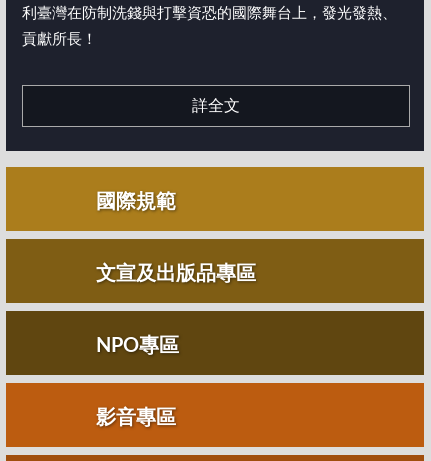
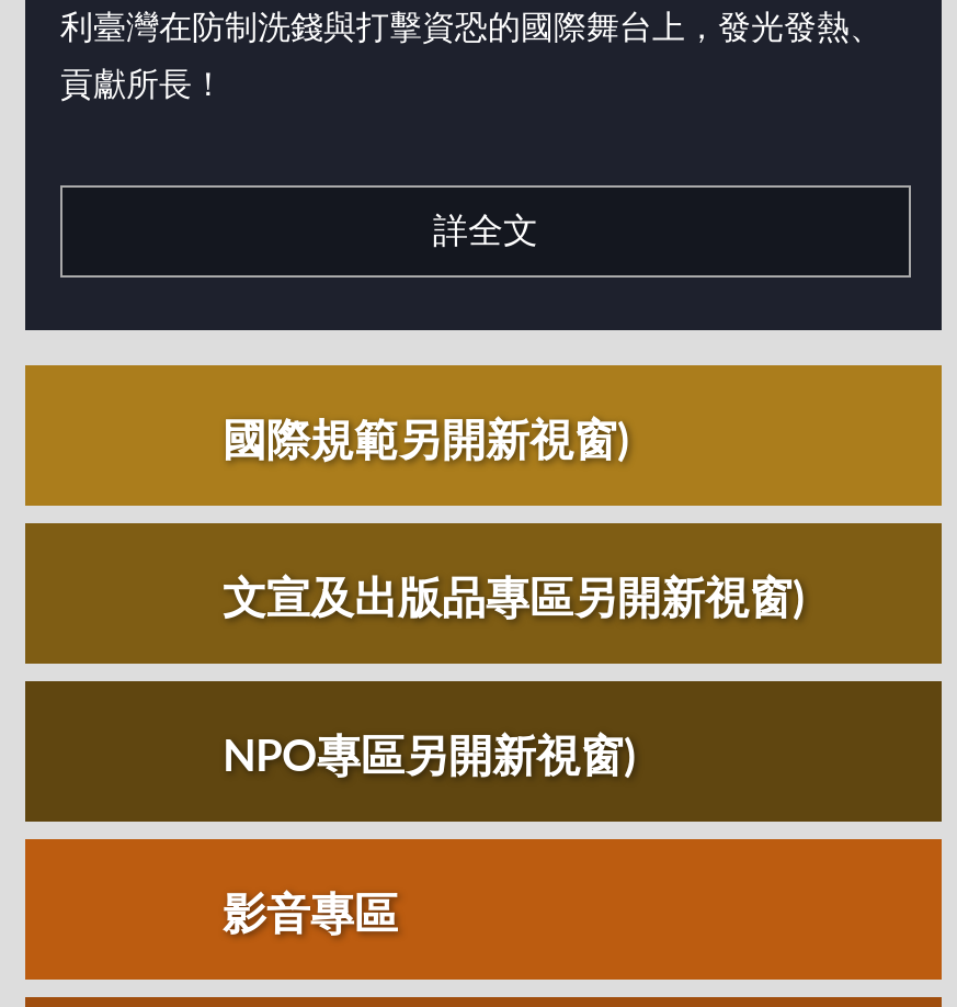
[96,192,176,212] 國際規範 -> [223,421,628,464] 國際規範另開新視窗)
[96,264,256,284] 文宣及出版品專區 -> [223,579,804,622] 文宣及出版品專區另開新視窗)
[96,336,179,356] NPO專區 -> [223,736,635,780] NPO專區另開新視窗)

